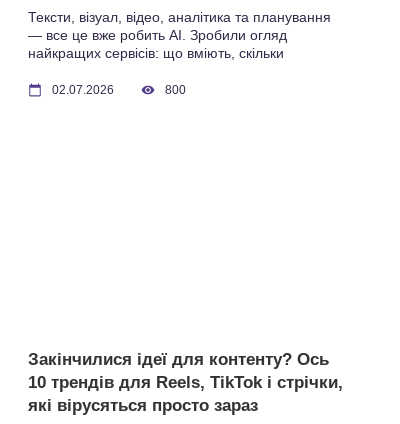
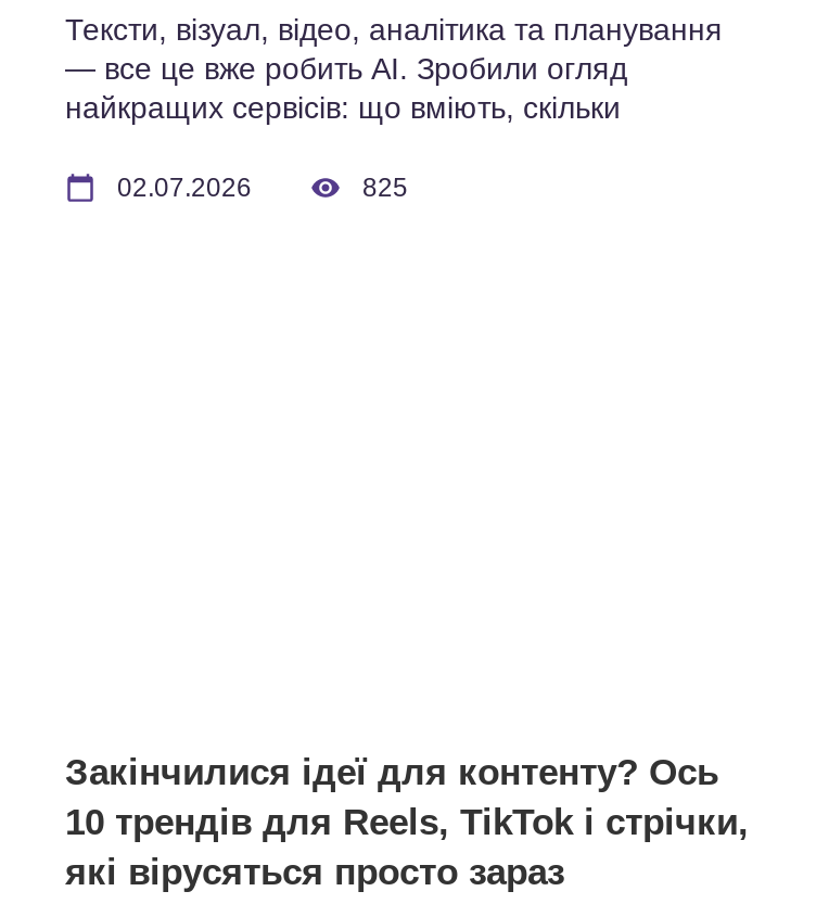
[165,83,186,97] 800 -> [362,172,408,202] 825

